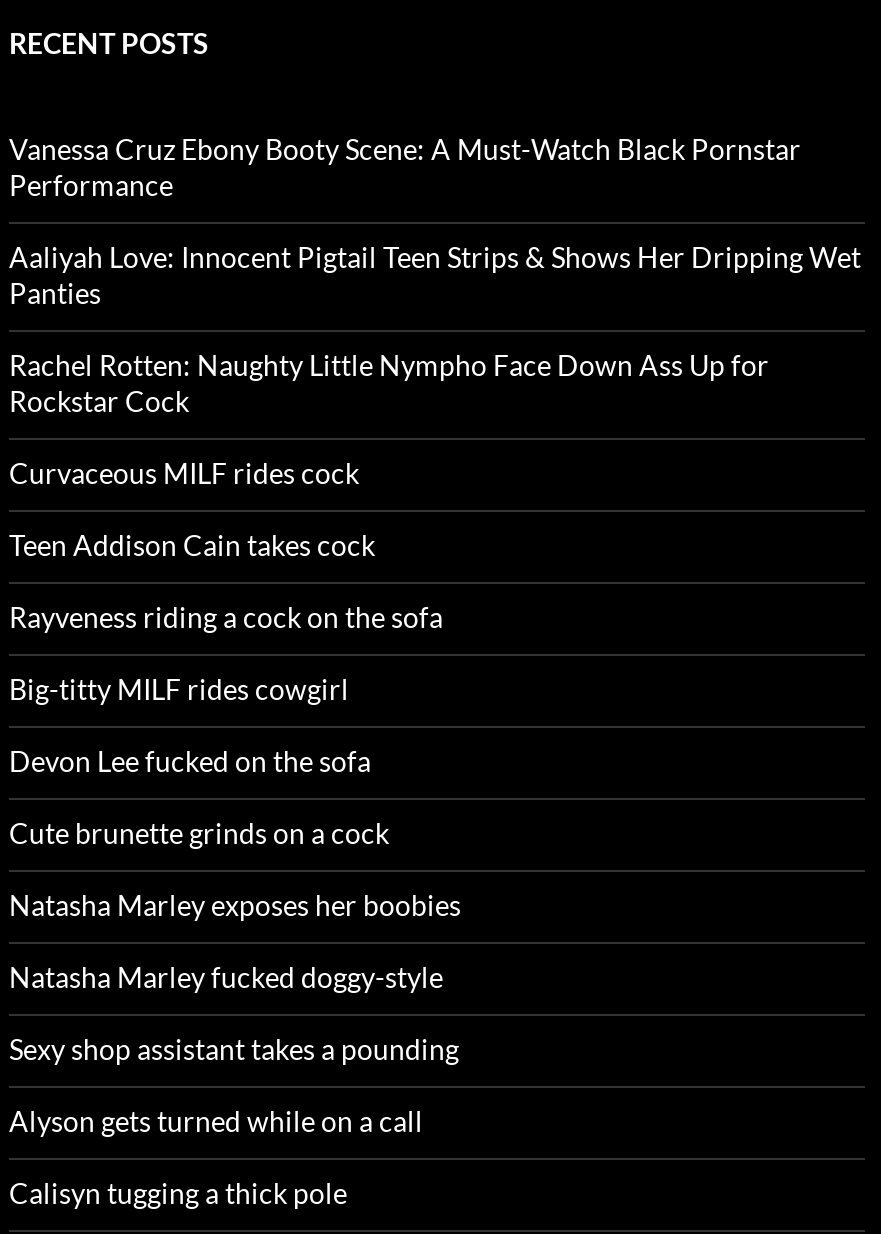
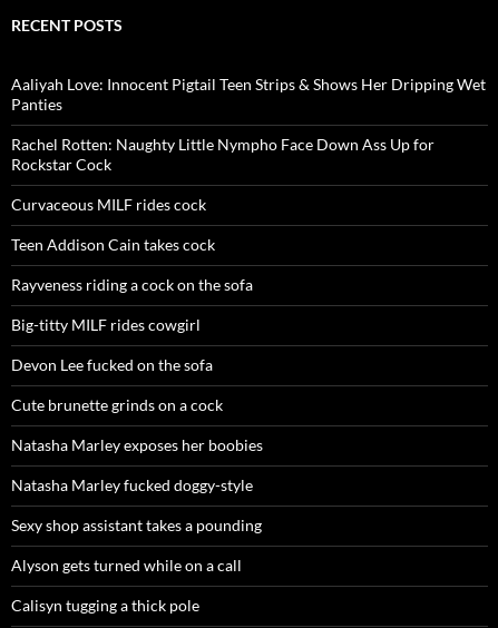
[9,132,801,202] Vanessa Cruz Ebony Booty Scene: A Must-Watch Black Pornstar | Performance -> none

